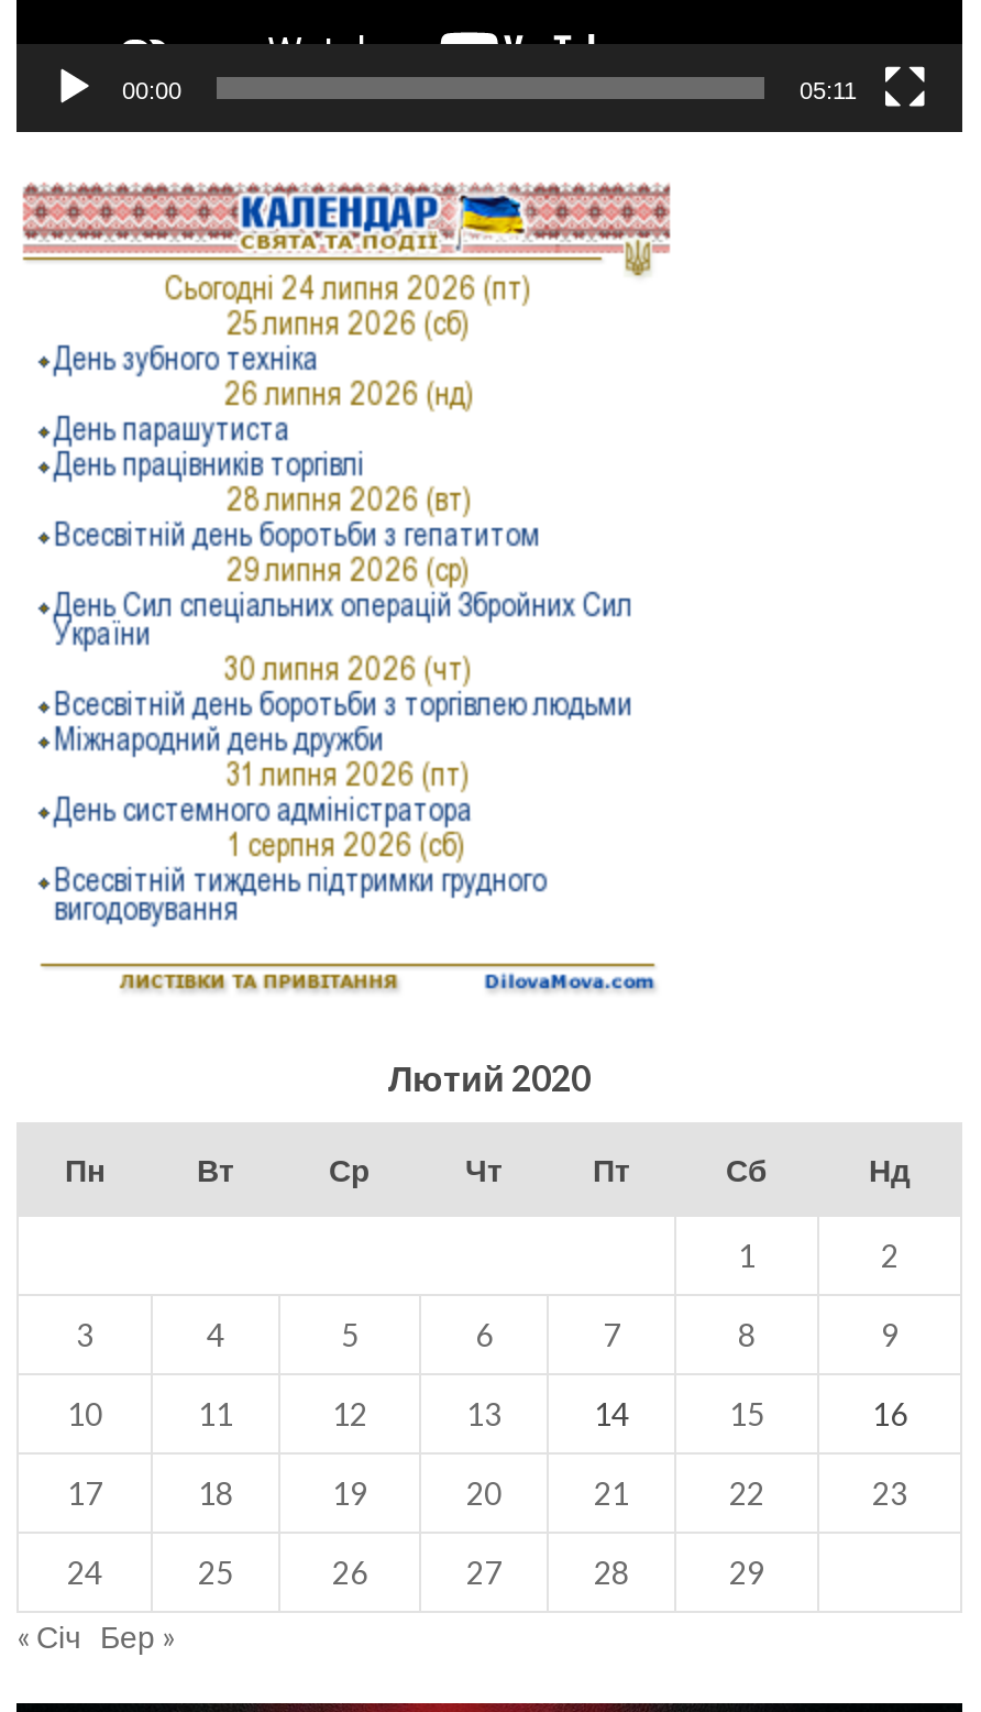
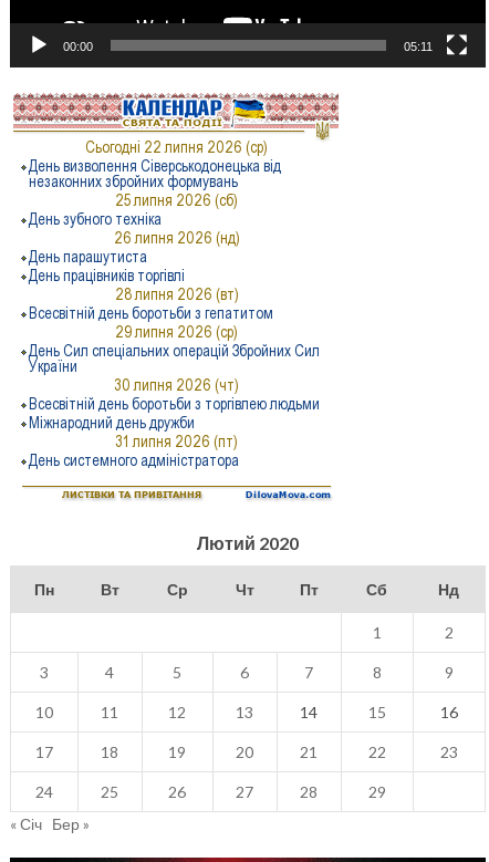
[36,282,632,929] [image] -> [20,143,320,469] [image]

